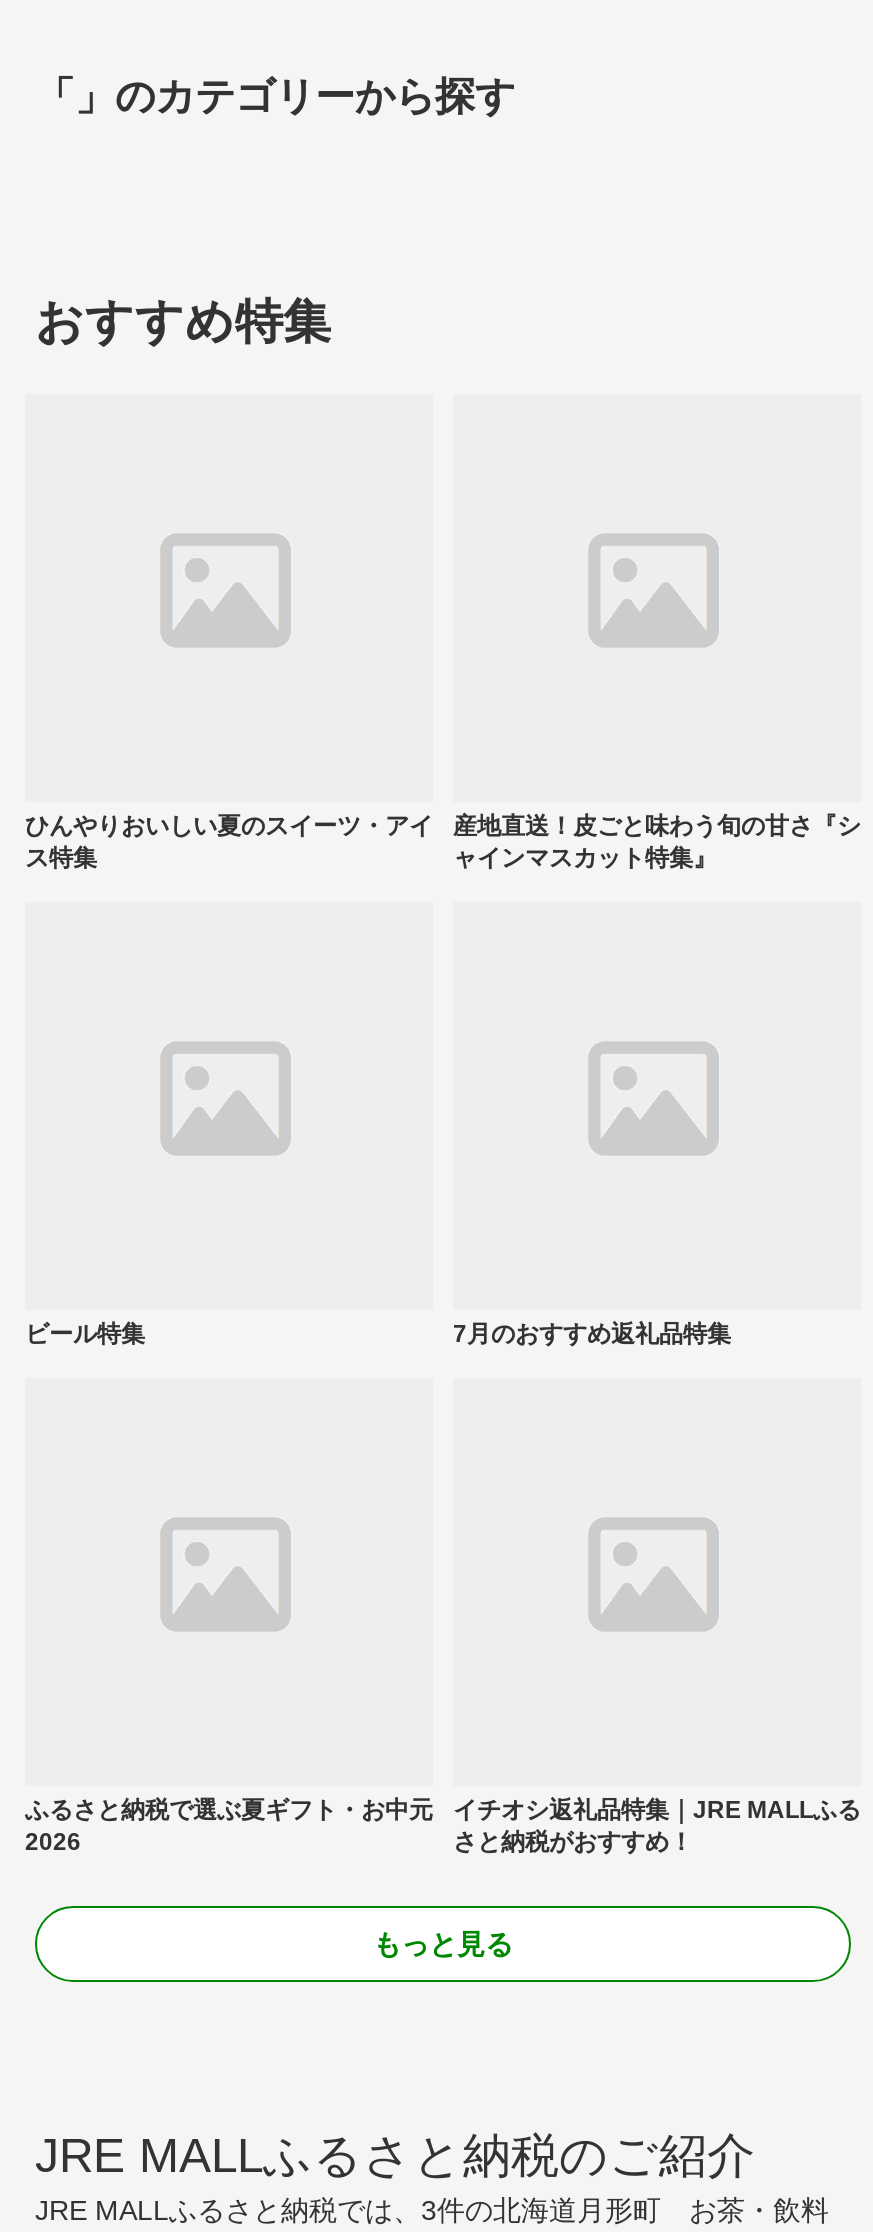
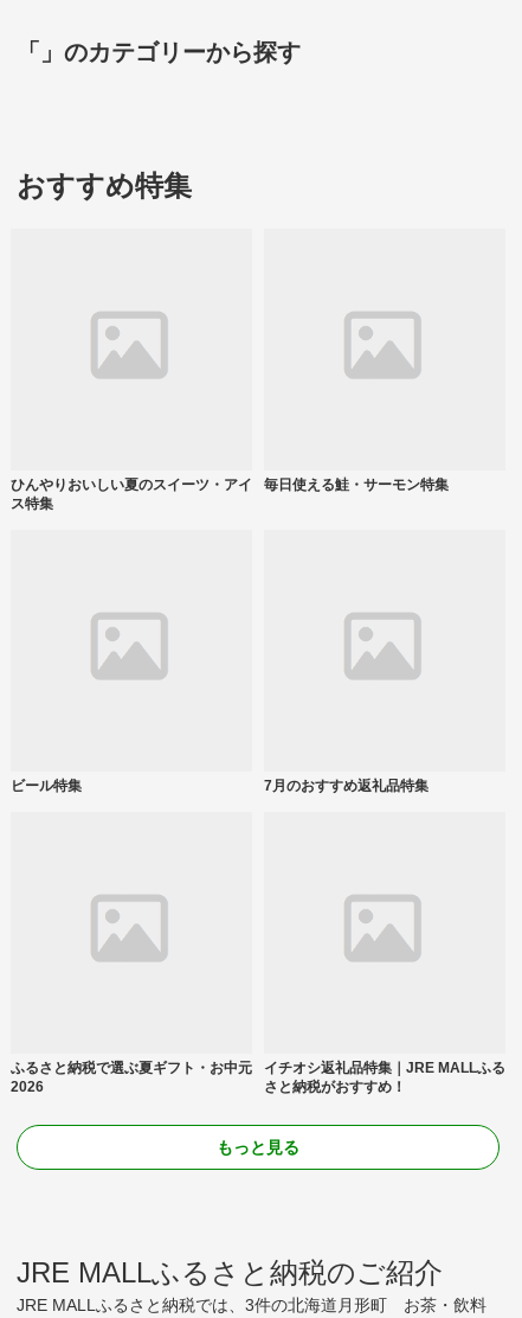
[453,811,861,871] 産地直送！皮ごと味わう旬の甘さ『シ | ャインマスカット特集』 -> [264,476,449,493] 毎日使える鮭・サーモン特集

